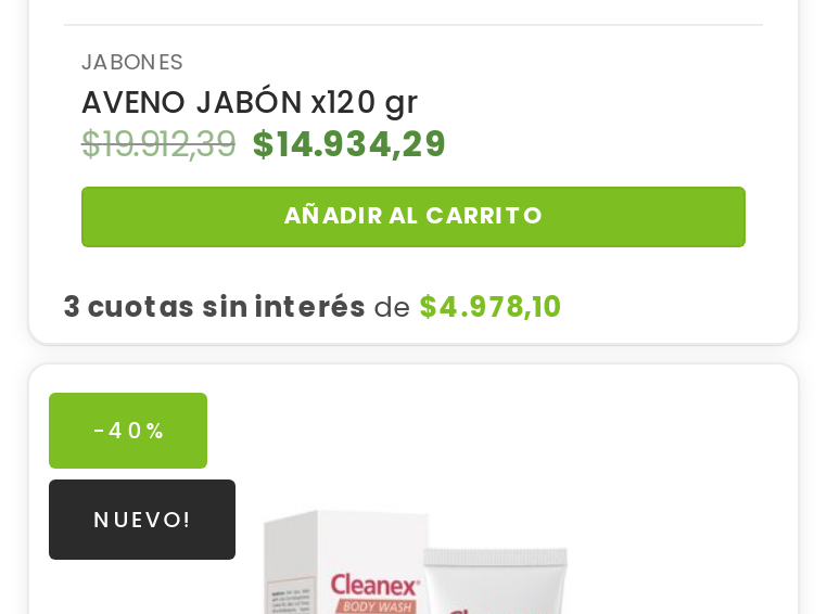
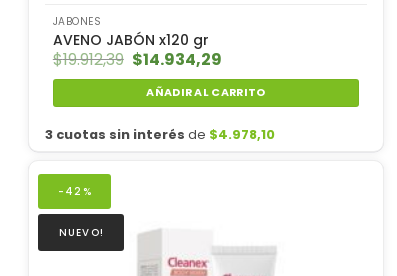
[92,415,166,448] -40% -> [58,184,92,199] -42%

